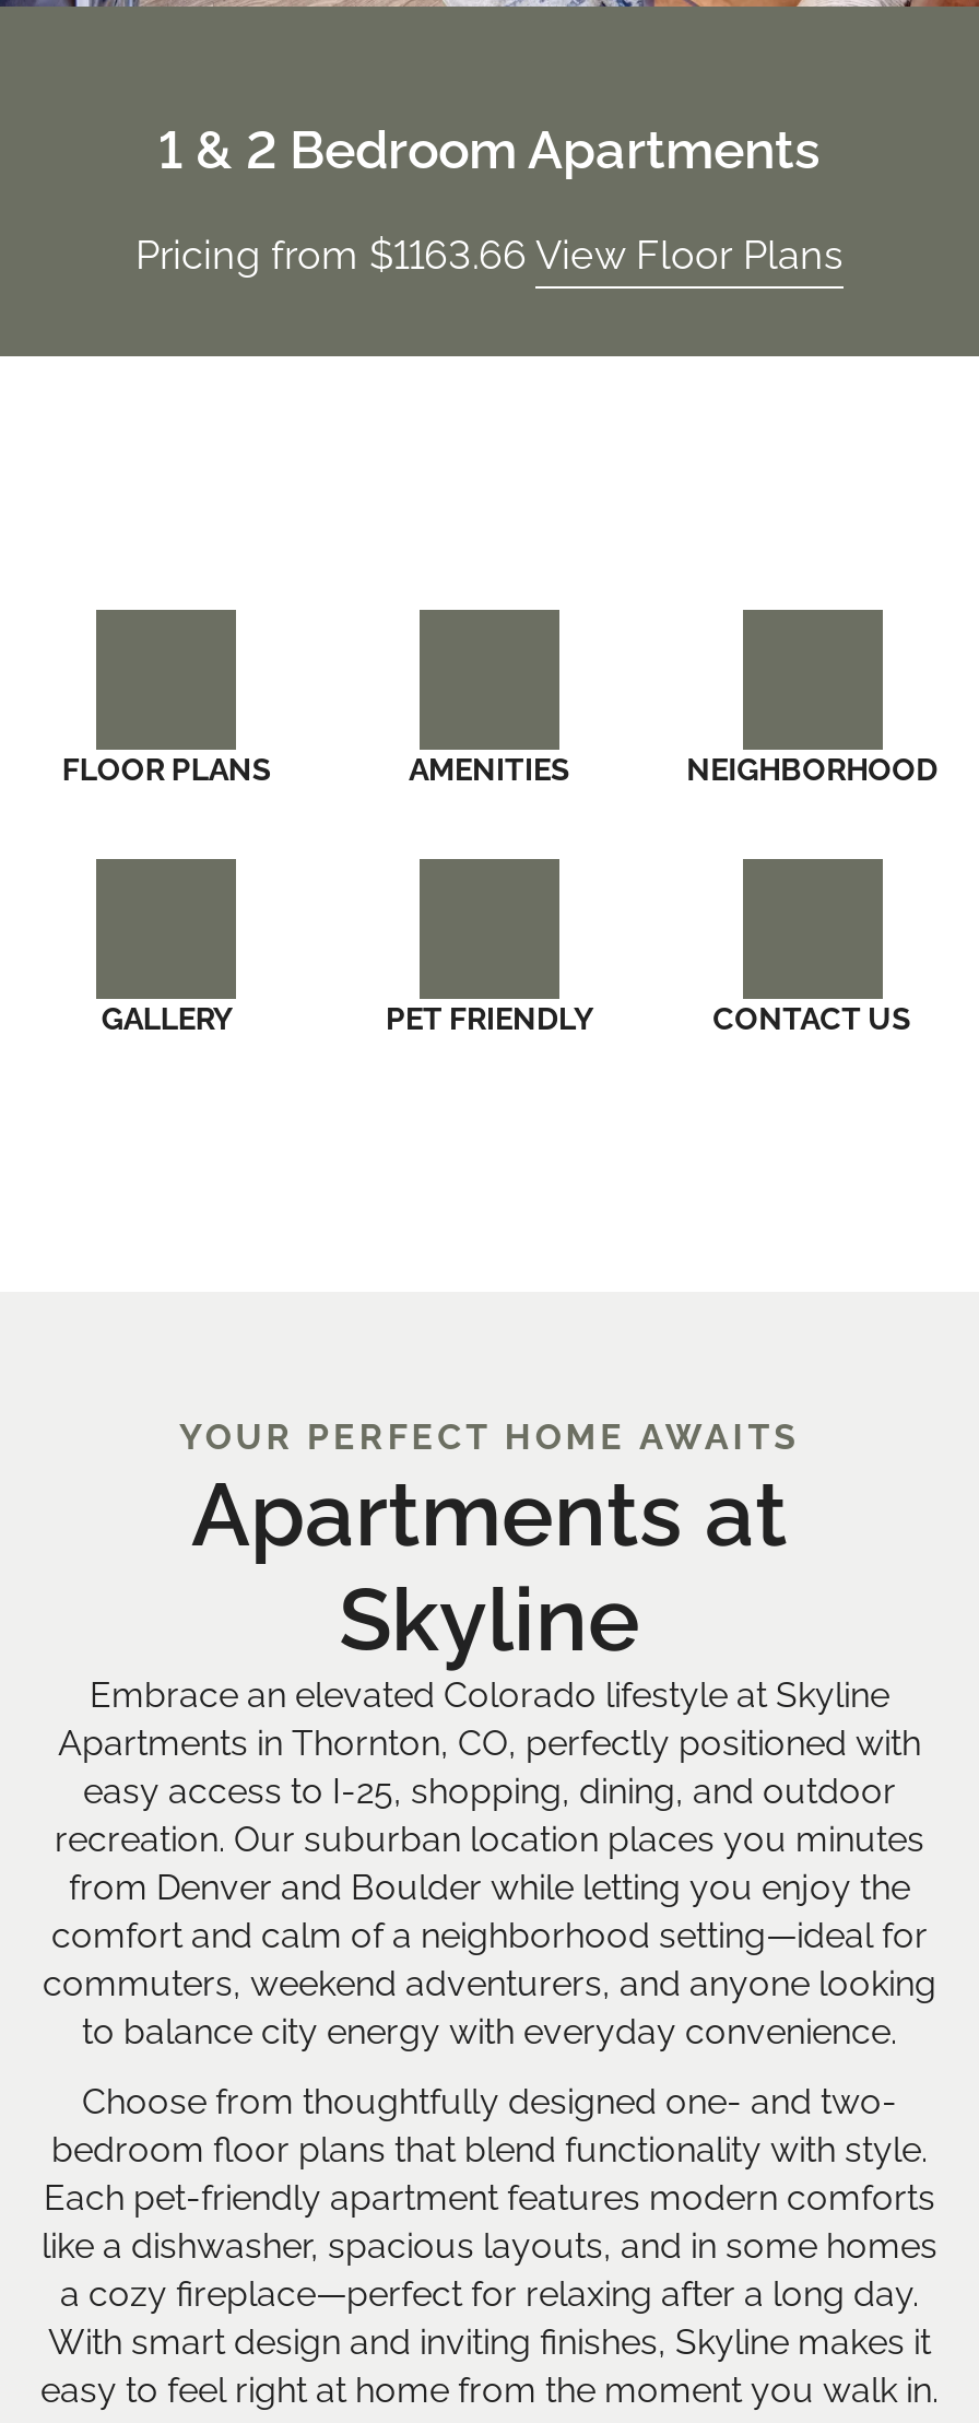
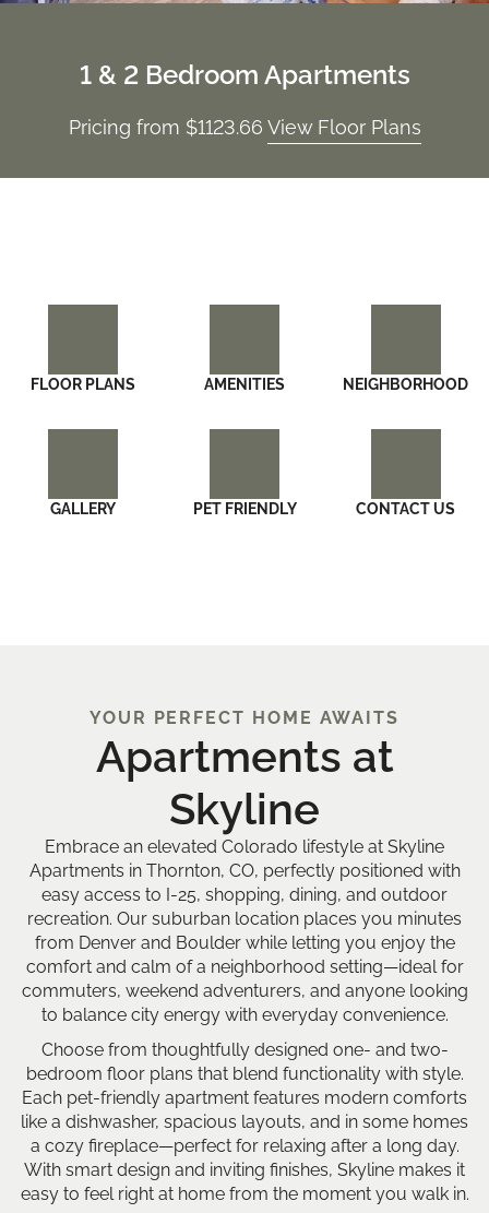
[135,231,844,277] Pricing from $1163.66 View Floor Plans -> [68,116,421,139] Pricing from $1123.66 View Floor Plans

